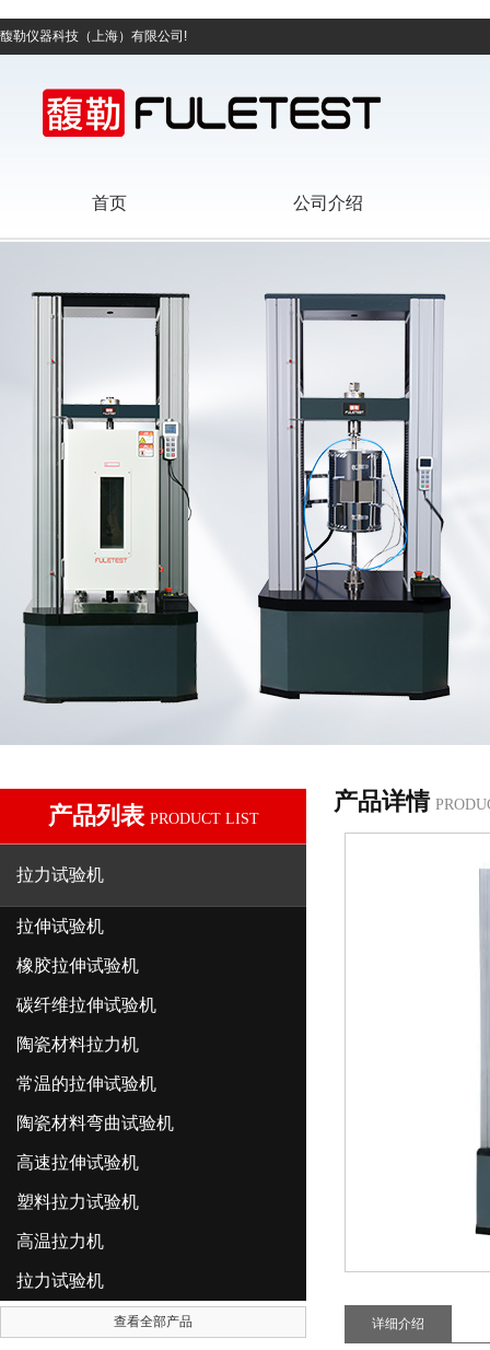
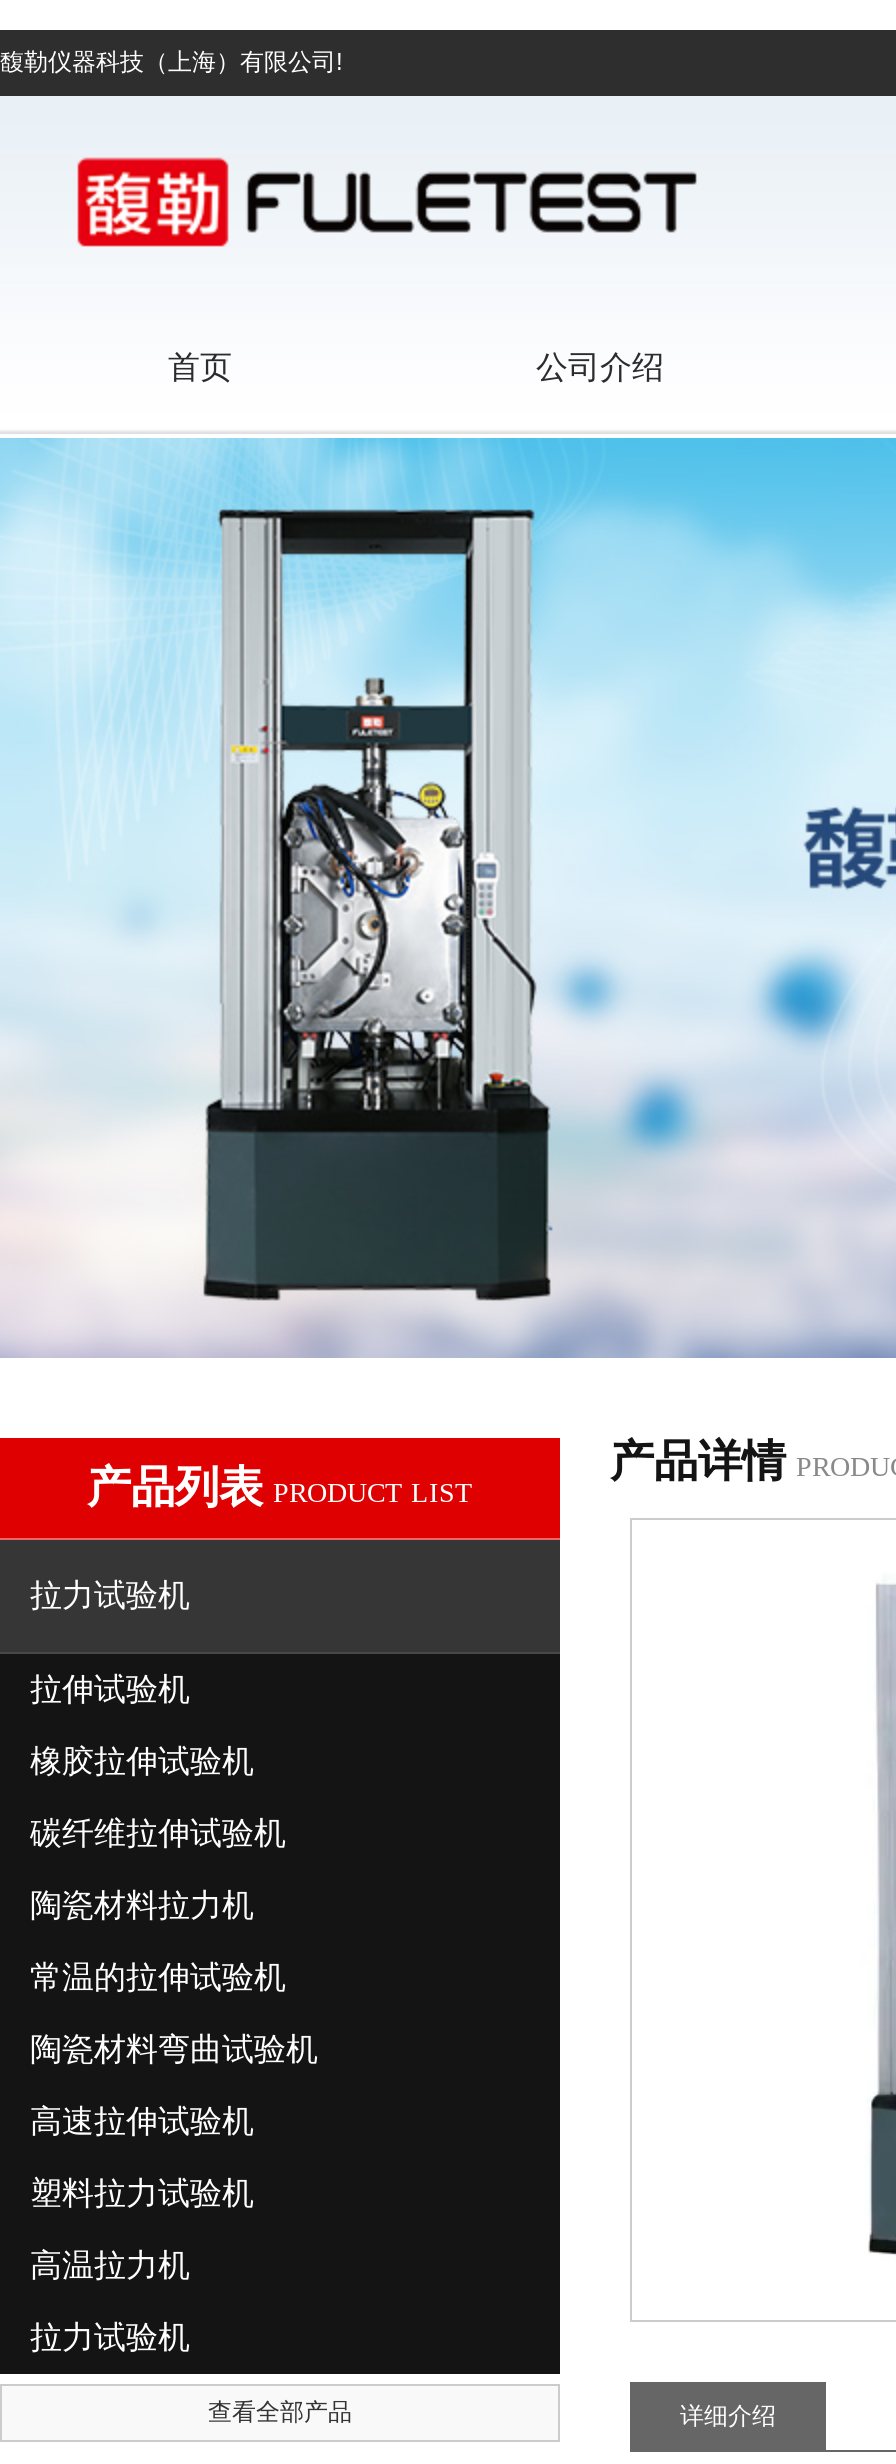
[3,243,487,744] [image] -> [6,438,890,1358] [image]

